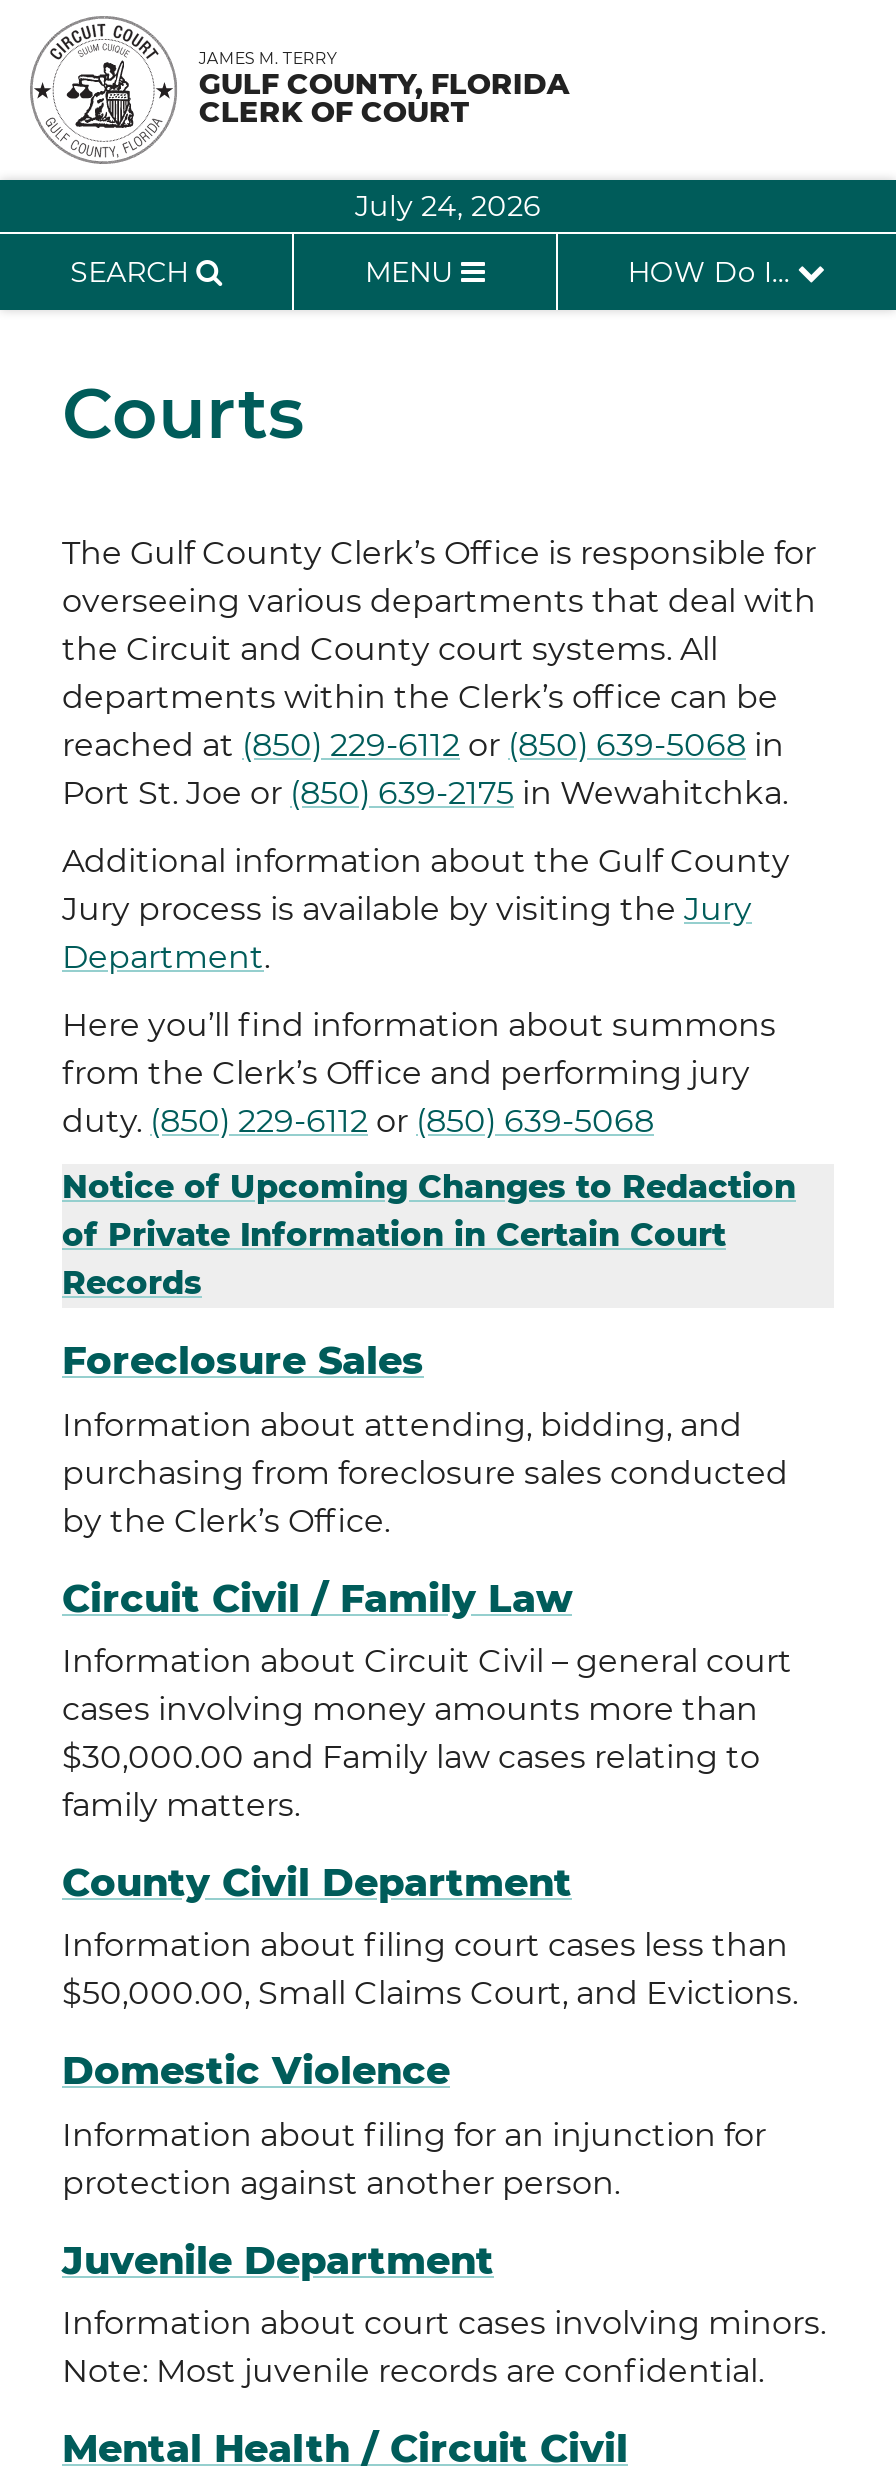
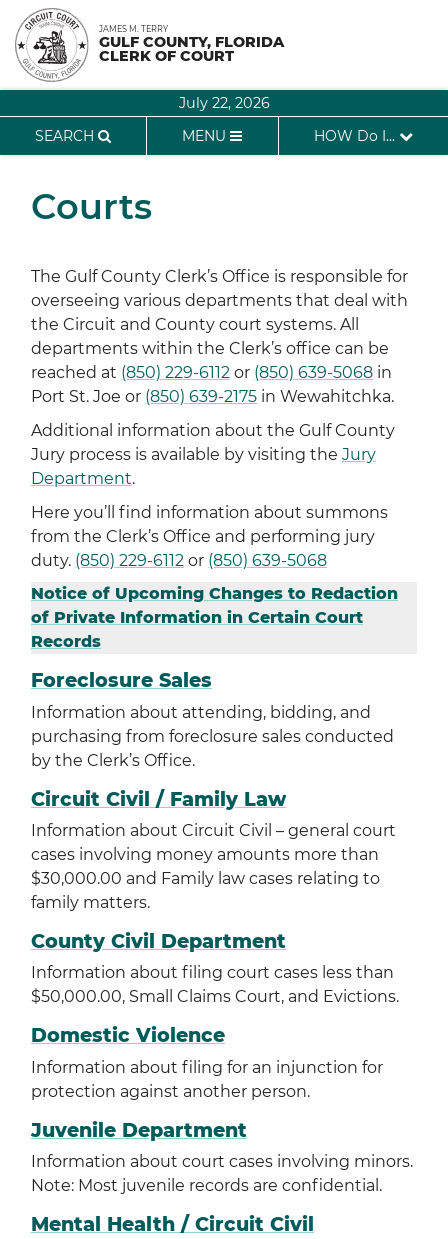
[355,188,541,224] July 24, 2026 -> [178,94,269,112] July 22, 2026

